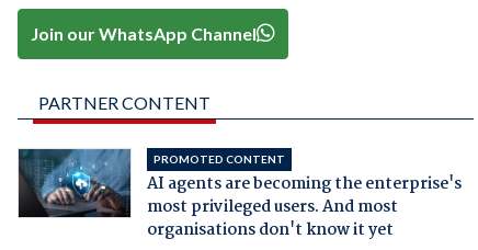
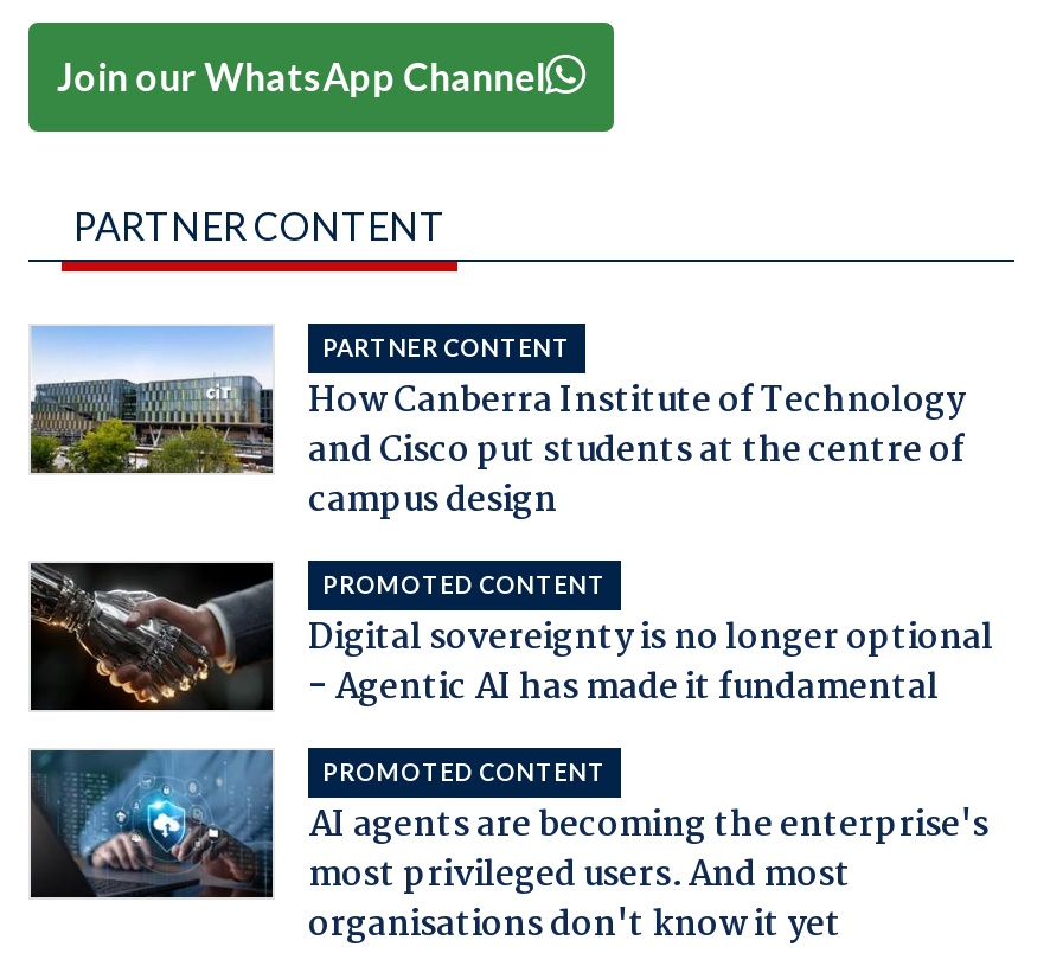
none -> [28,561,275,712] [image]
none -> [31,326,993,718] [image] | PARTNER CONTENT | How Canberra Institute of Technology | and Cisco put students at the centre of | campus design | PROMOTED CONTENT | Digital sovereignty is no longer optional | - Agentic AI has made it fundamental

